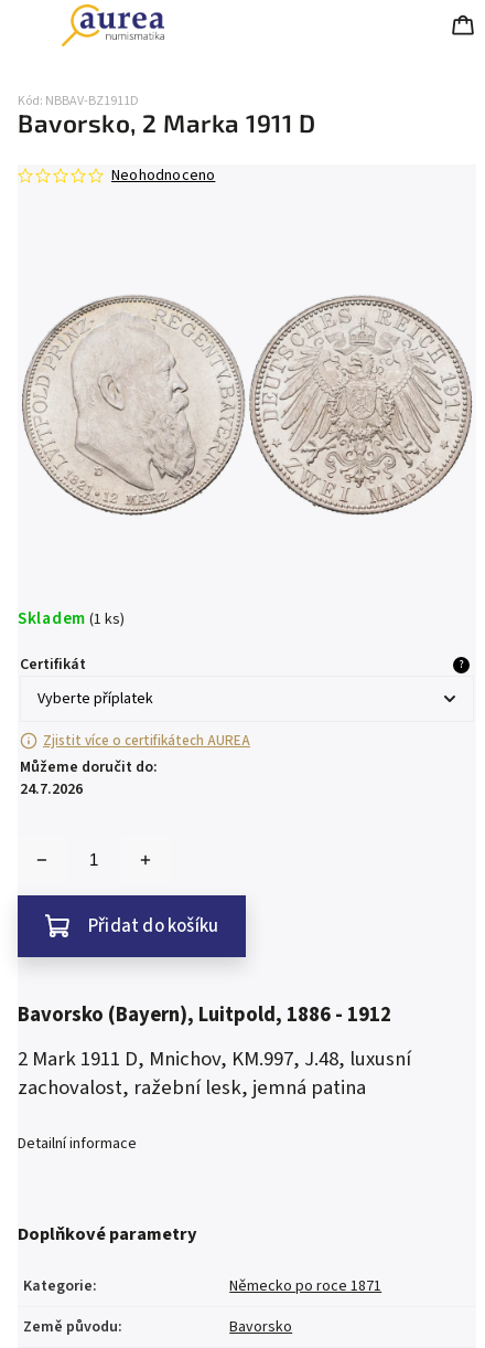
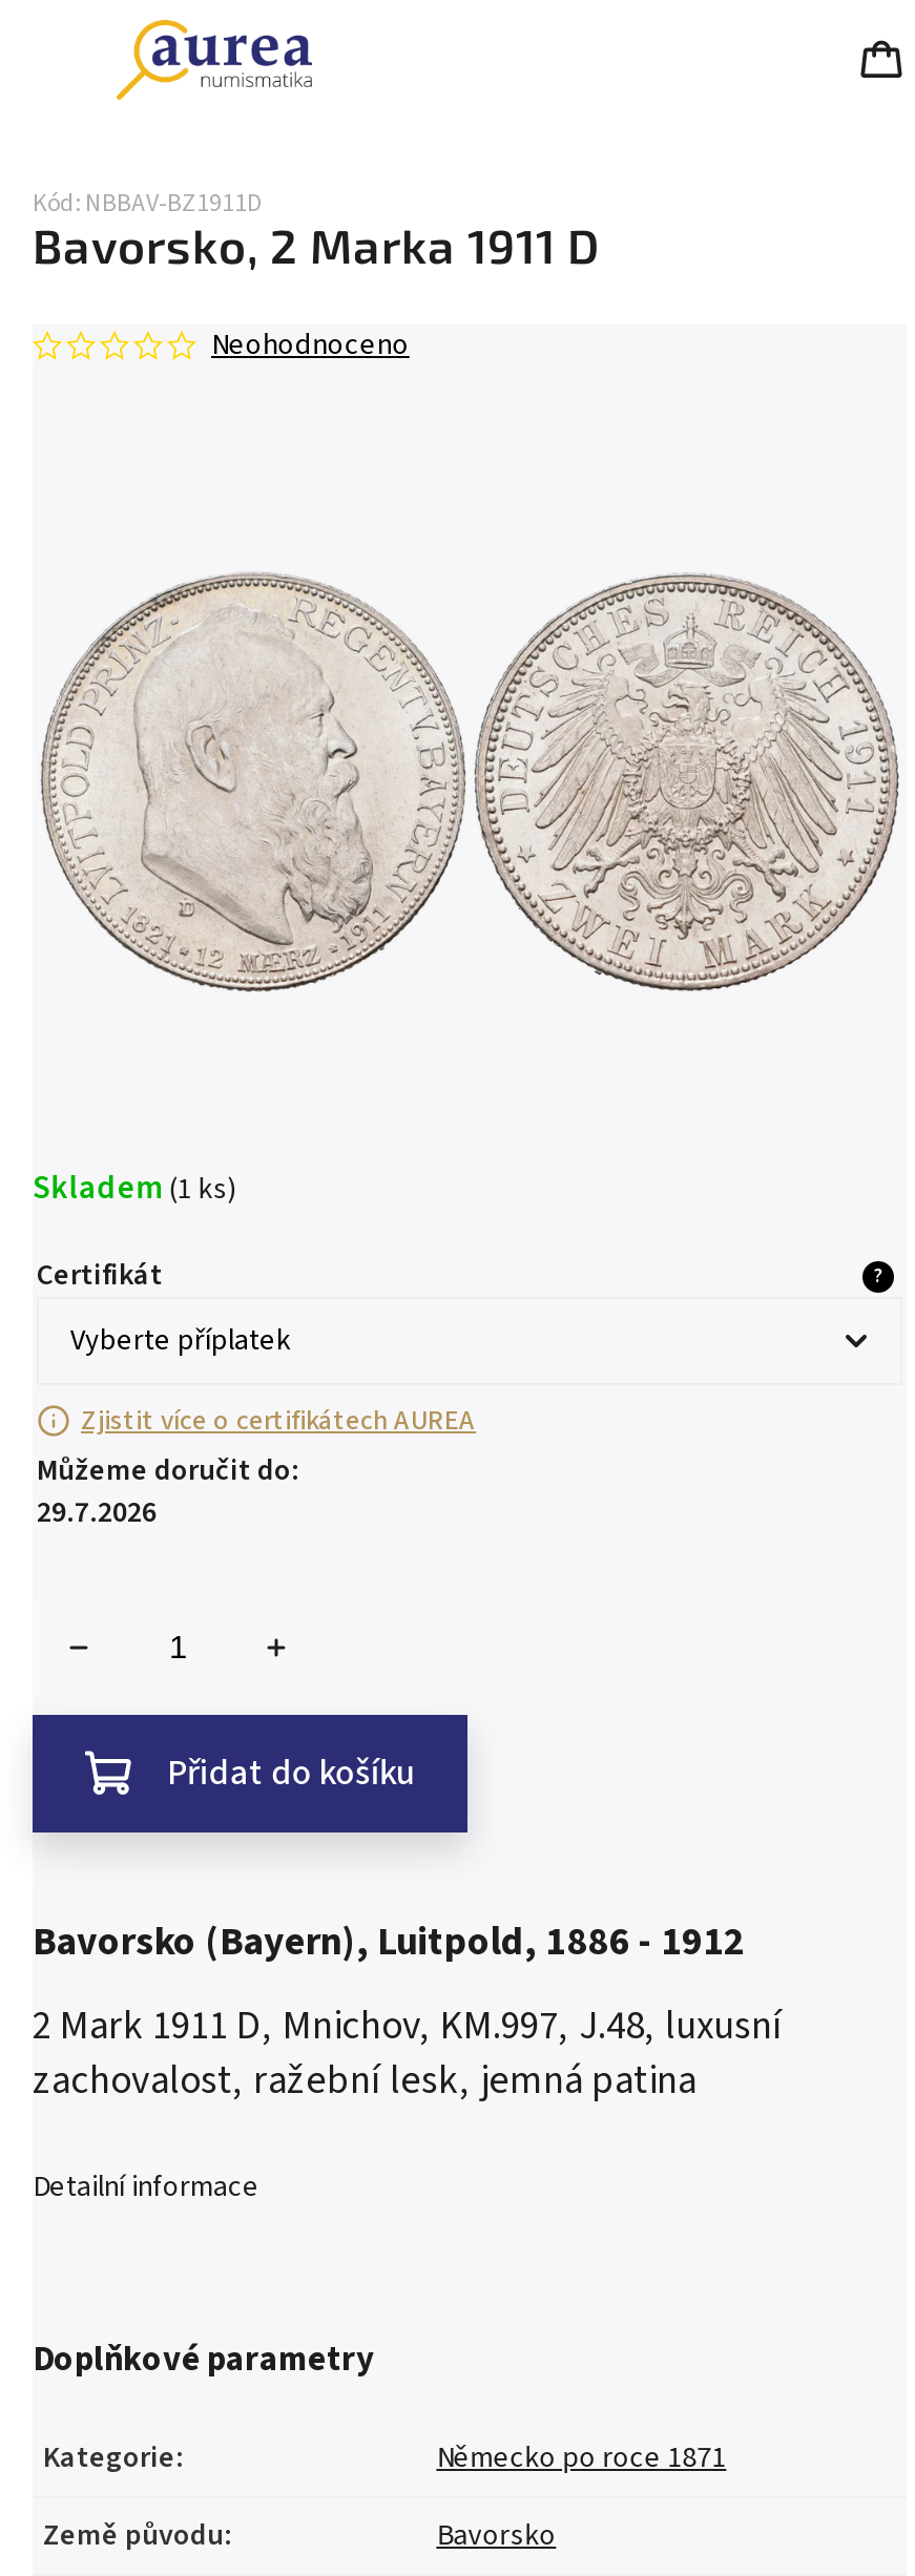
[20,778,83,800] 24.7.2026 -> [37,1492,157,1534] 29.7.2026

